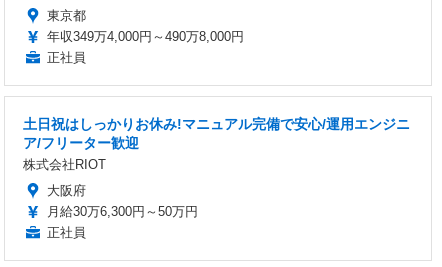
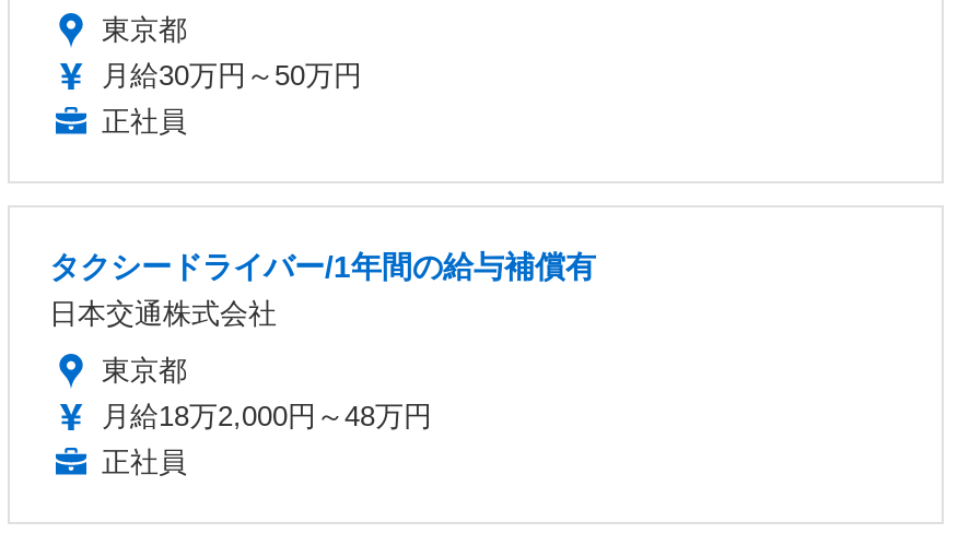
[47,29,244,44] 年収349万4,000円～490万8,000円 -> [102,60,362,93] 月給30万円～50万円
[23,116,410,172] 土日祝はしっかりお休み!マニュアル完備で安心/運用エンジニ | ア/フリーター歓迎 | 株式会社RIOT -> [49,250,596,331] タクシードライバー/1年間の給与補償有 | 日本交通株式会社
[47,183,198,219] 大阪府 | 月給30万6,300円～50万円 -> [102,355,432,433] 東京都 | 月給18万2,000円～48万円

